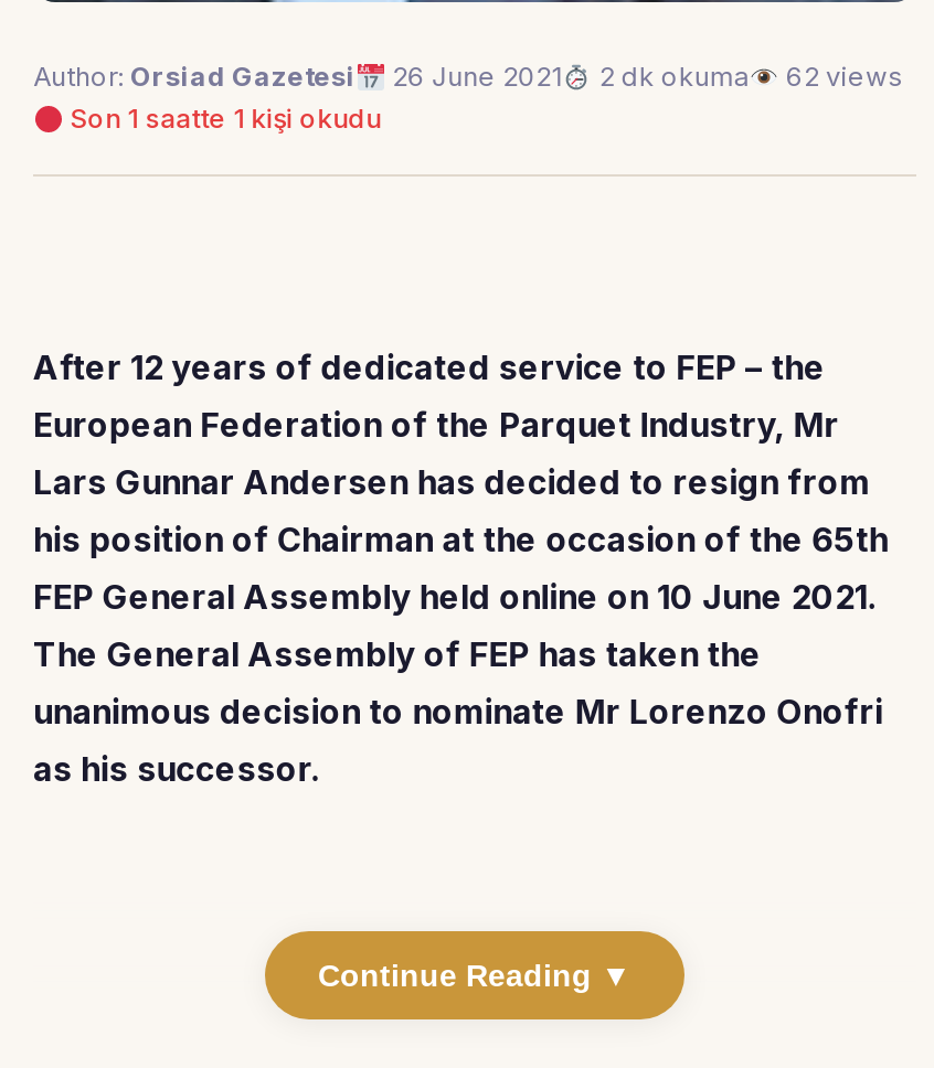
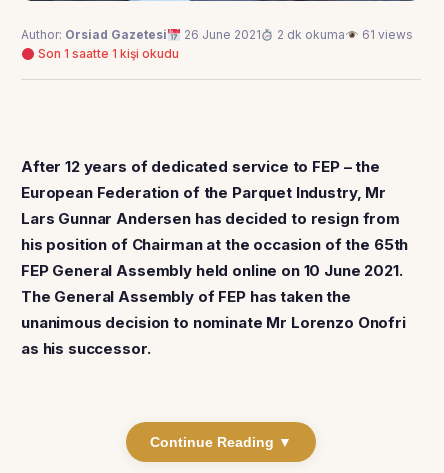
[33,60,903,94] Author: Orsiad Gazetesi 26 June 2021 2 dk okuma 62 views -> [21,27,413,42] Author: Orsiad Gazetesi 26 June 2021 2 dk okuma 61 views

